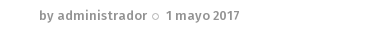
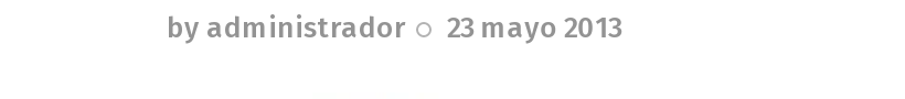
[39,8,240,23] by administrador 1 mayo 2017 -> [167,12,622,45] by administrador 23 mayo 2013

